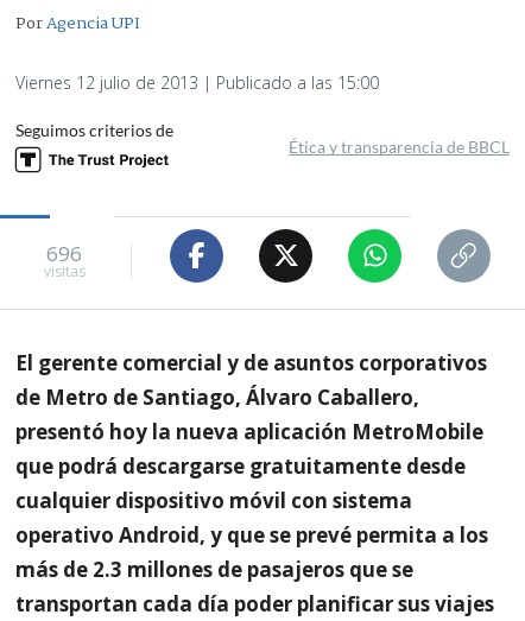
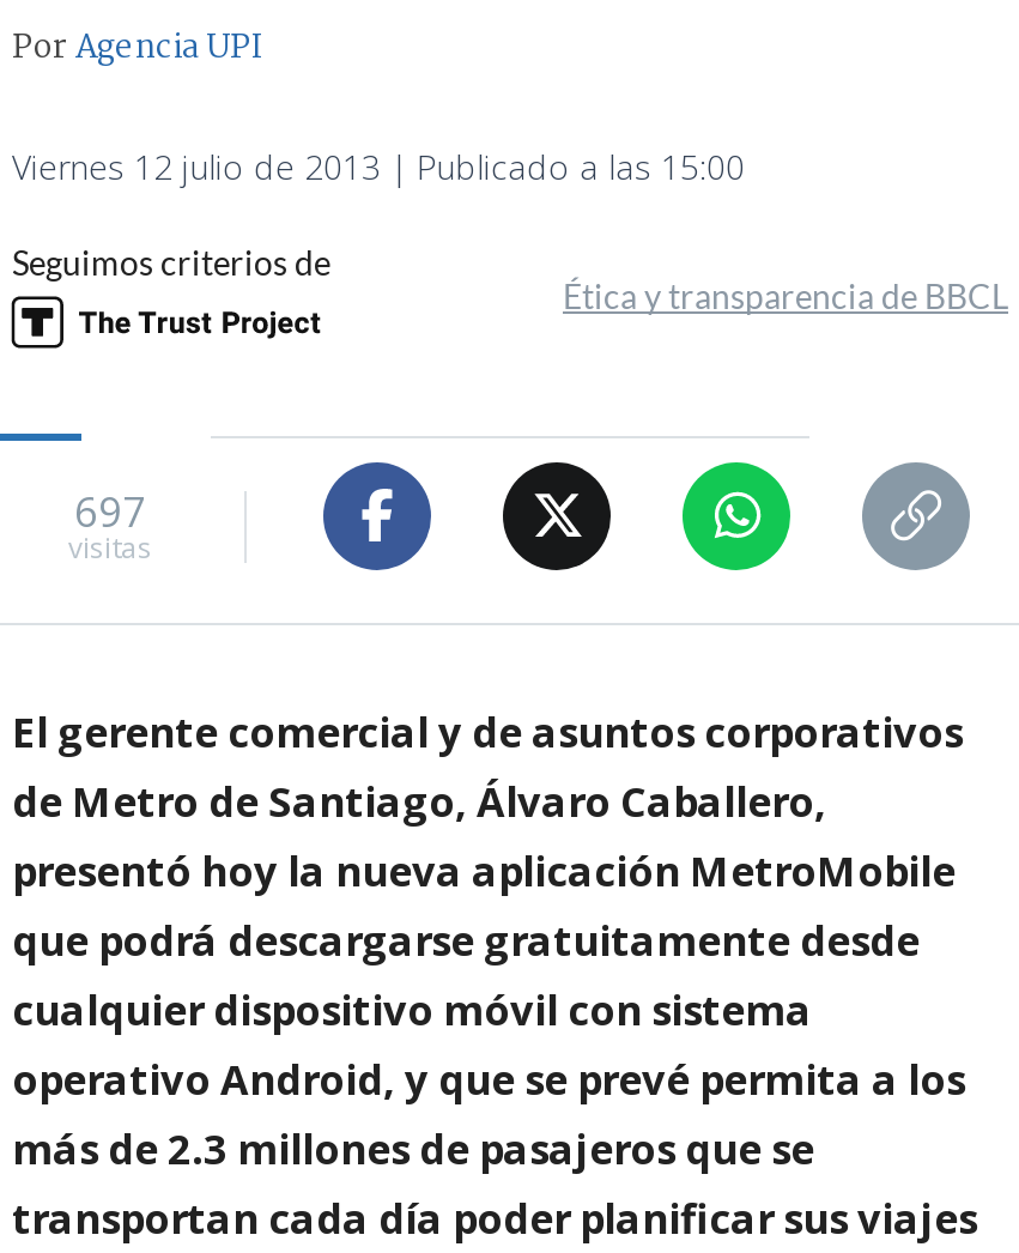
[46,240,82,268] 696 -> [74,485,146,540] 697

